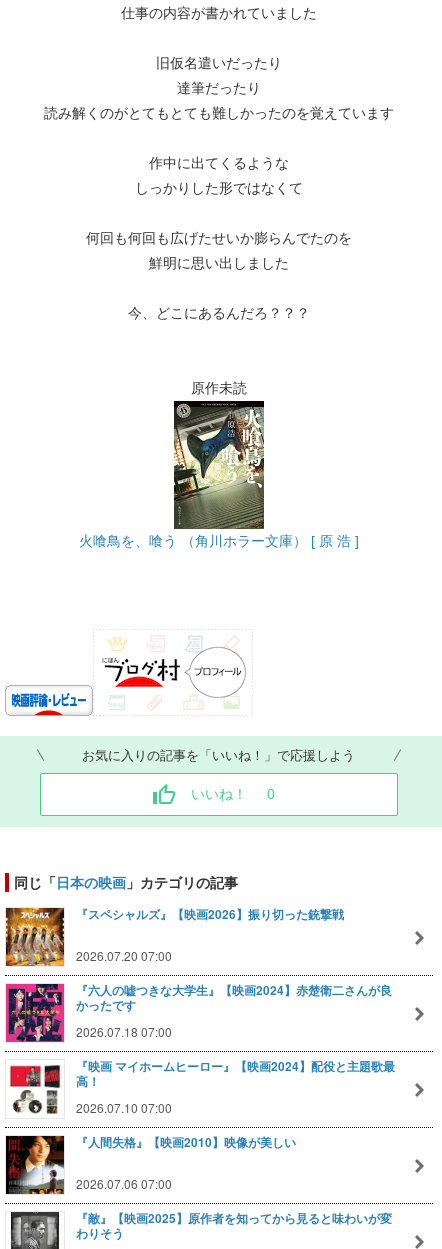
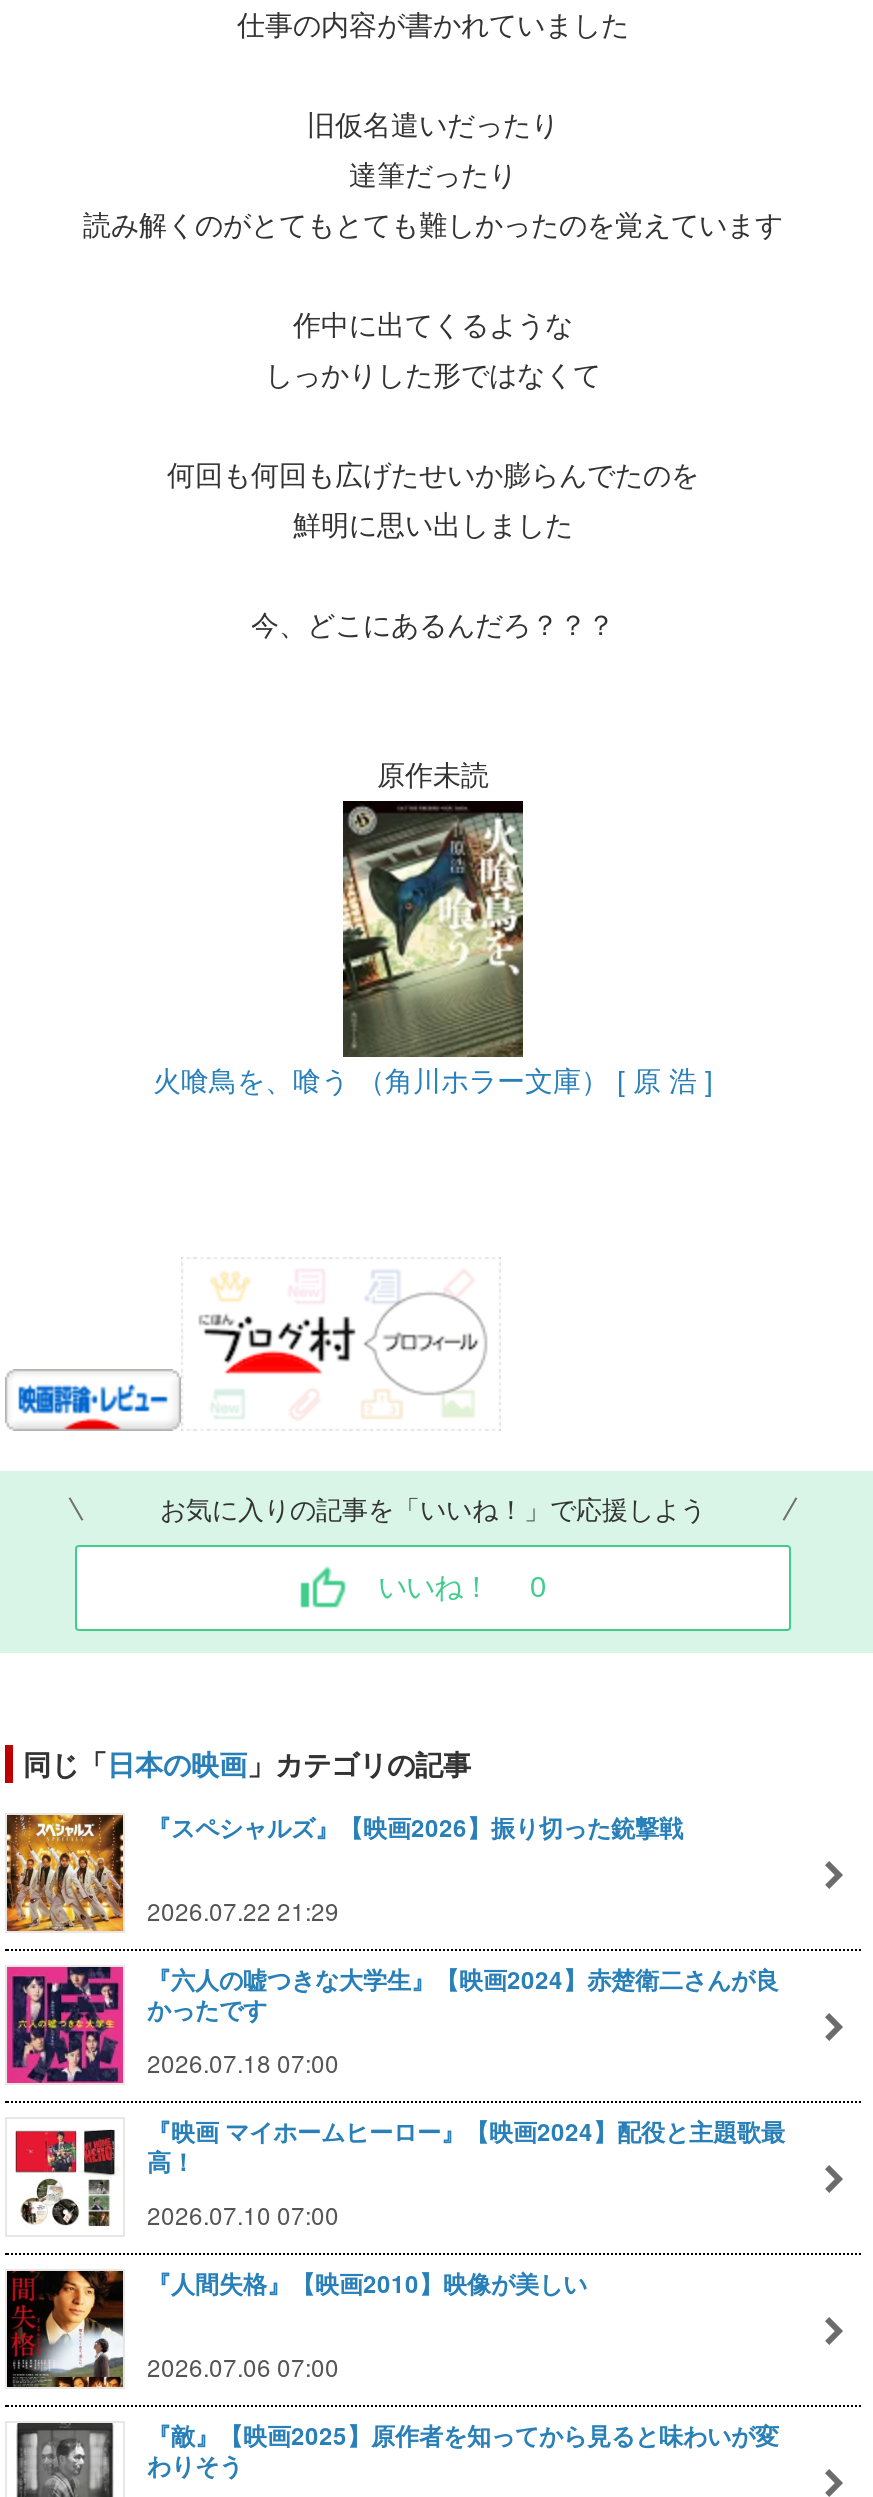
[76,947,172,964] 2026.07.20 07:00 -> [147,1893,339,1927] 2026.07.22 21:29

